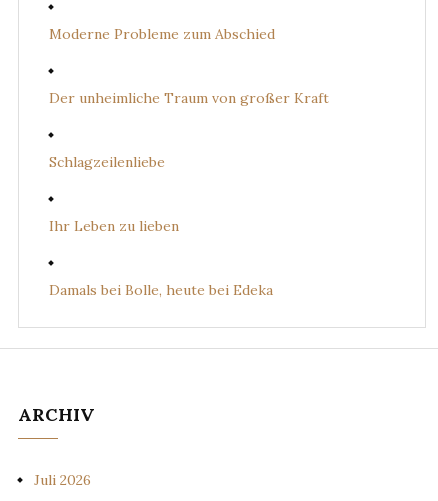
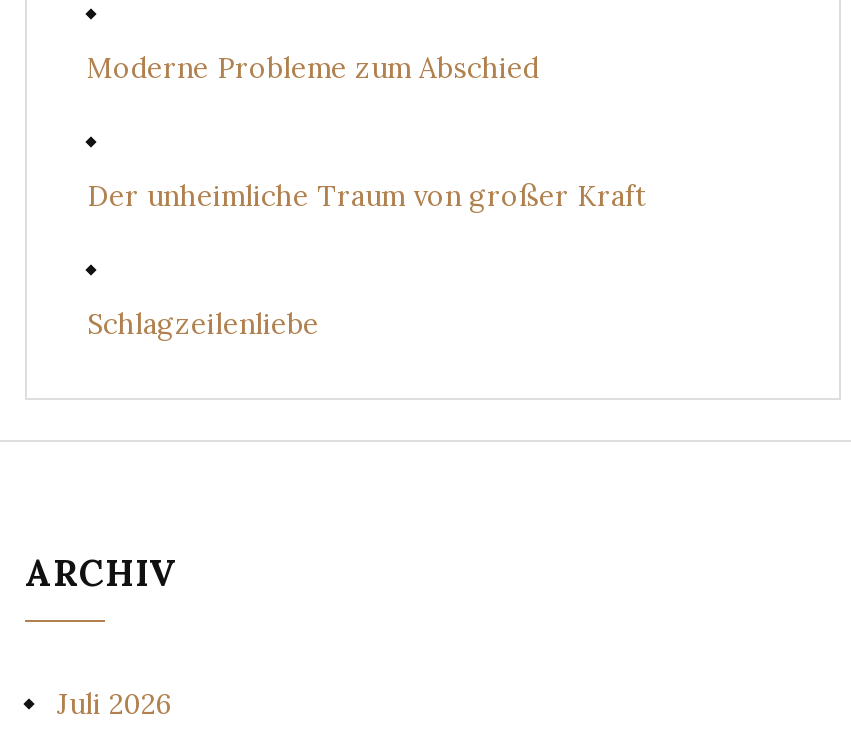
[49,217,179,235] Ihr Leben zu lieben -> none
[49,281,273,299] Damals bei Bolle, heute bei Edeka -> none

